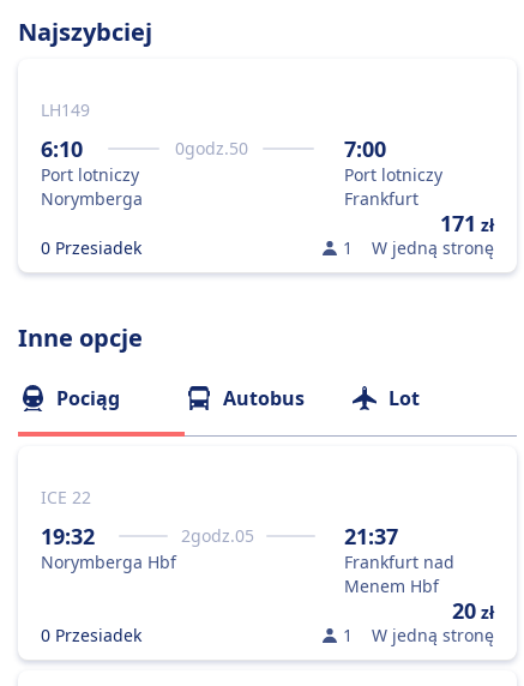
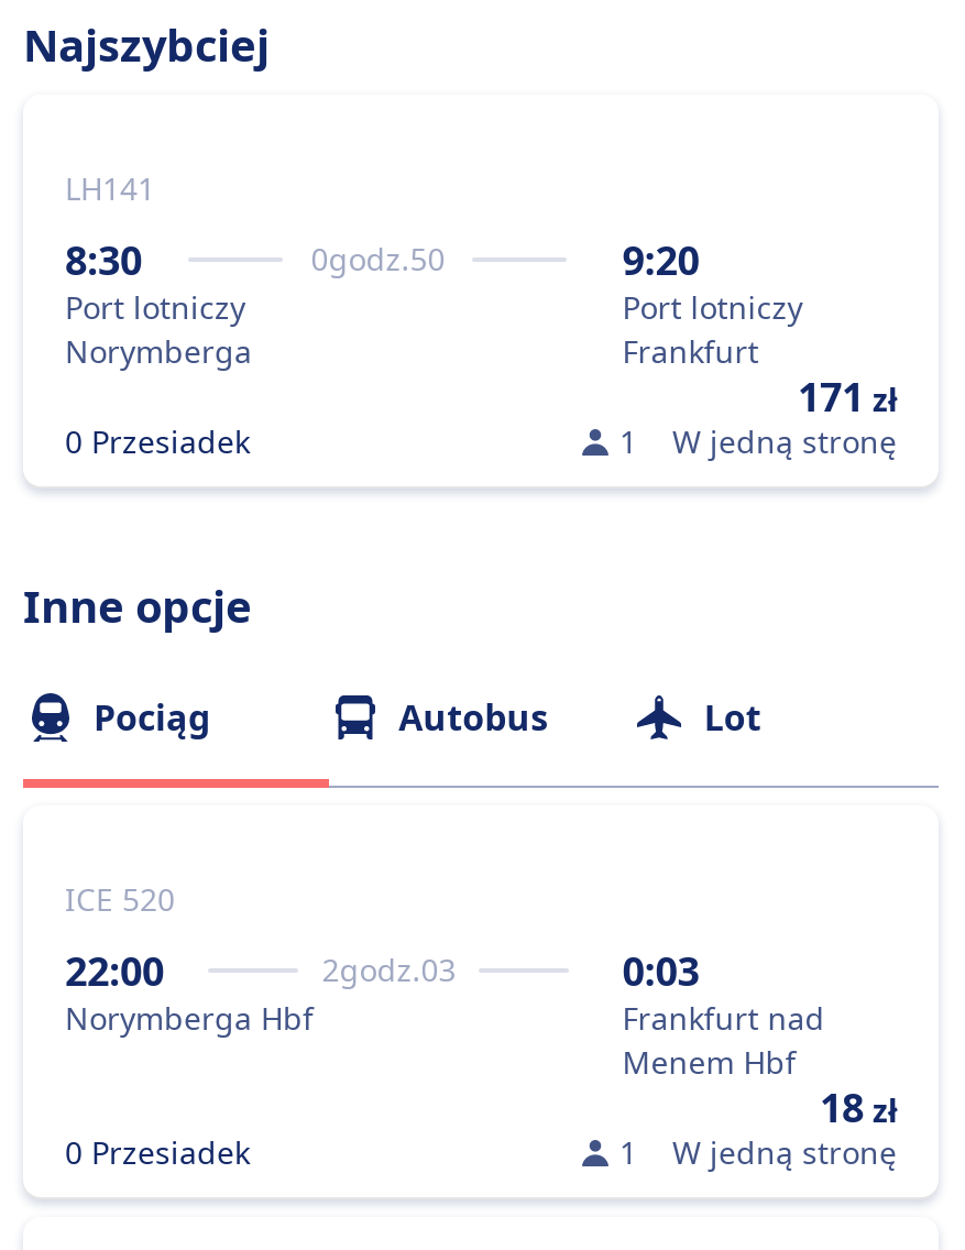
[41,98,90,121] LH149 -> [65,167,155,209] LH141
[41,134,83,163] 6:10 -> [65,233,142,286] 8:30
[344,134,386,163] 7:00 -> [622,233,699,286] 9:20
[41,486,91,509] ICE 22 -> [65,878,175,920] ICE 520
[41,522,95,550] 19:32 -> [65,944,164,997] 22:00
[181,524,254,547] 2godz.05 -> [322,949,456,990] 2godz.03
[344,522,398,550] 21:37 -> [622,944,699,997] 0:03
[452,596,494,625] 20 zł -> [820,1081,897,1133] 18 zł

